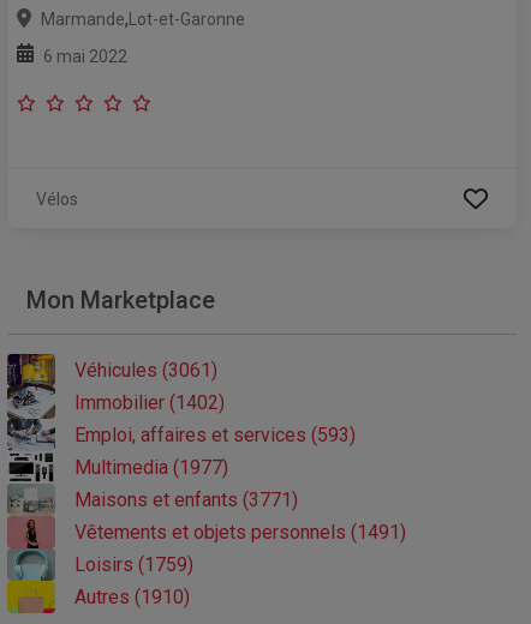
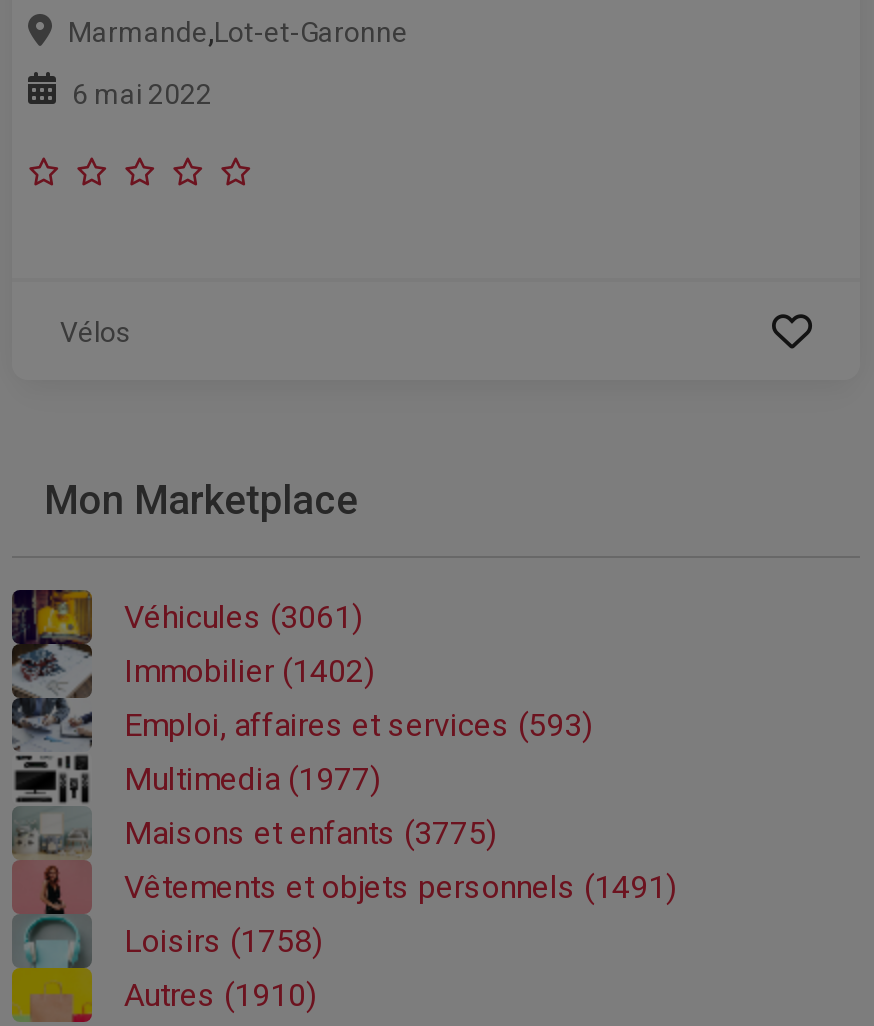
[74,489,298,511] Maisons et enfants (3771) -> [124,814,496,852] Maisons et enfants (3775)
[74,553,193,576] Loisirs (1759) -> [124,922,322,960] Loisirs (1758)

